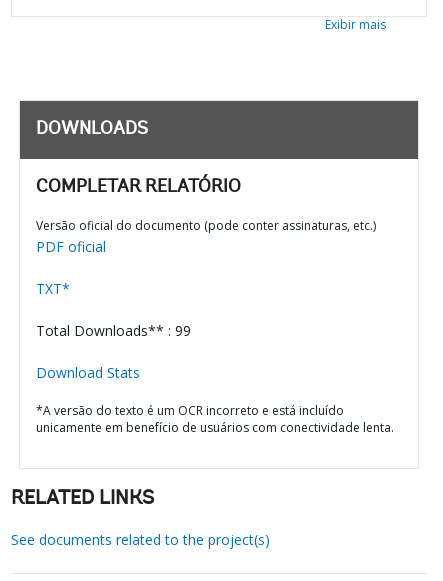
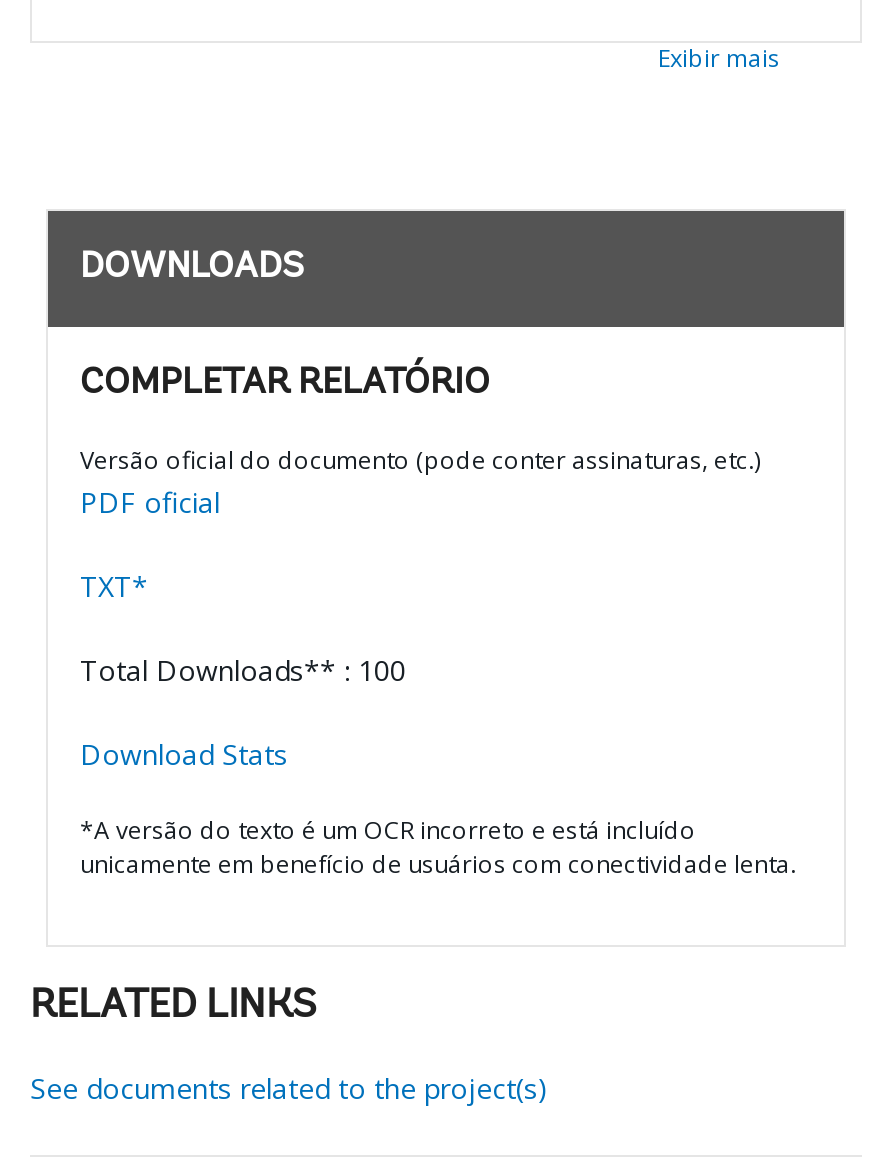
[36,321,191,340] Total Downloads** : 99 -> [80,651,406,689] Total Downloads** : 100

